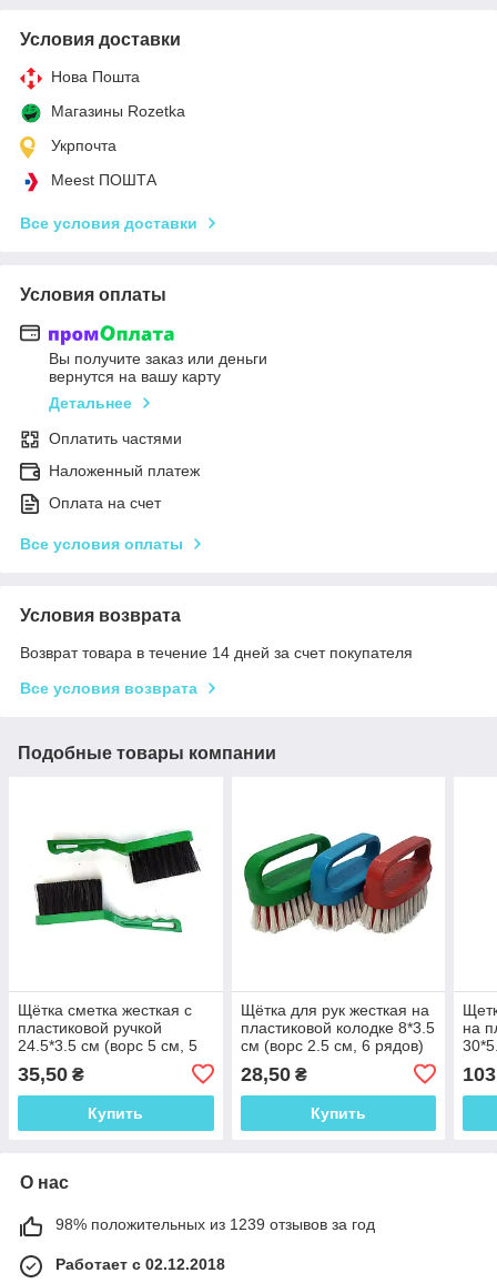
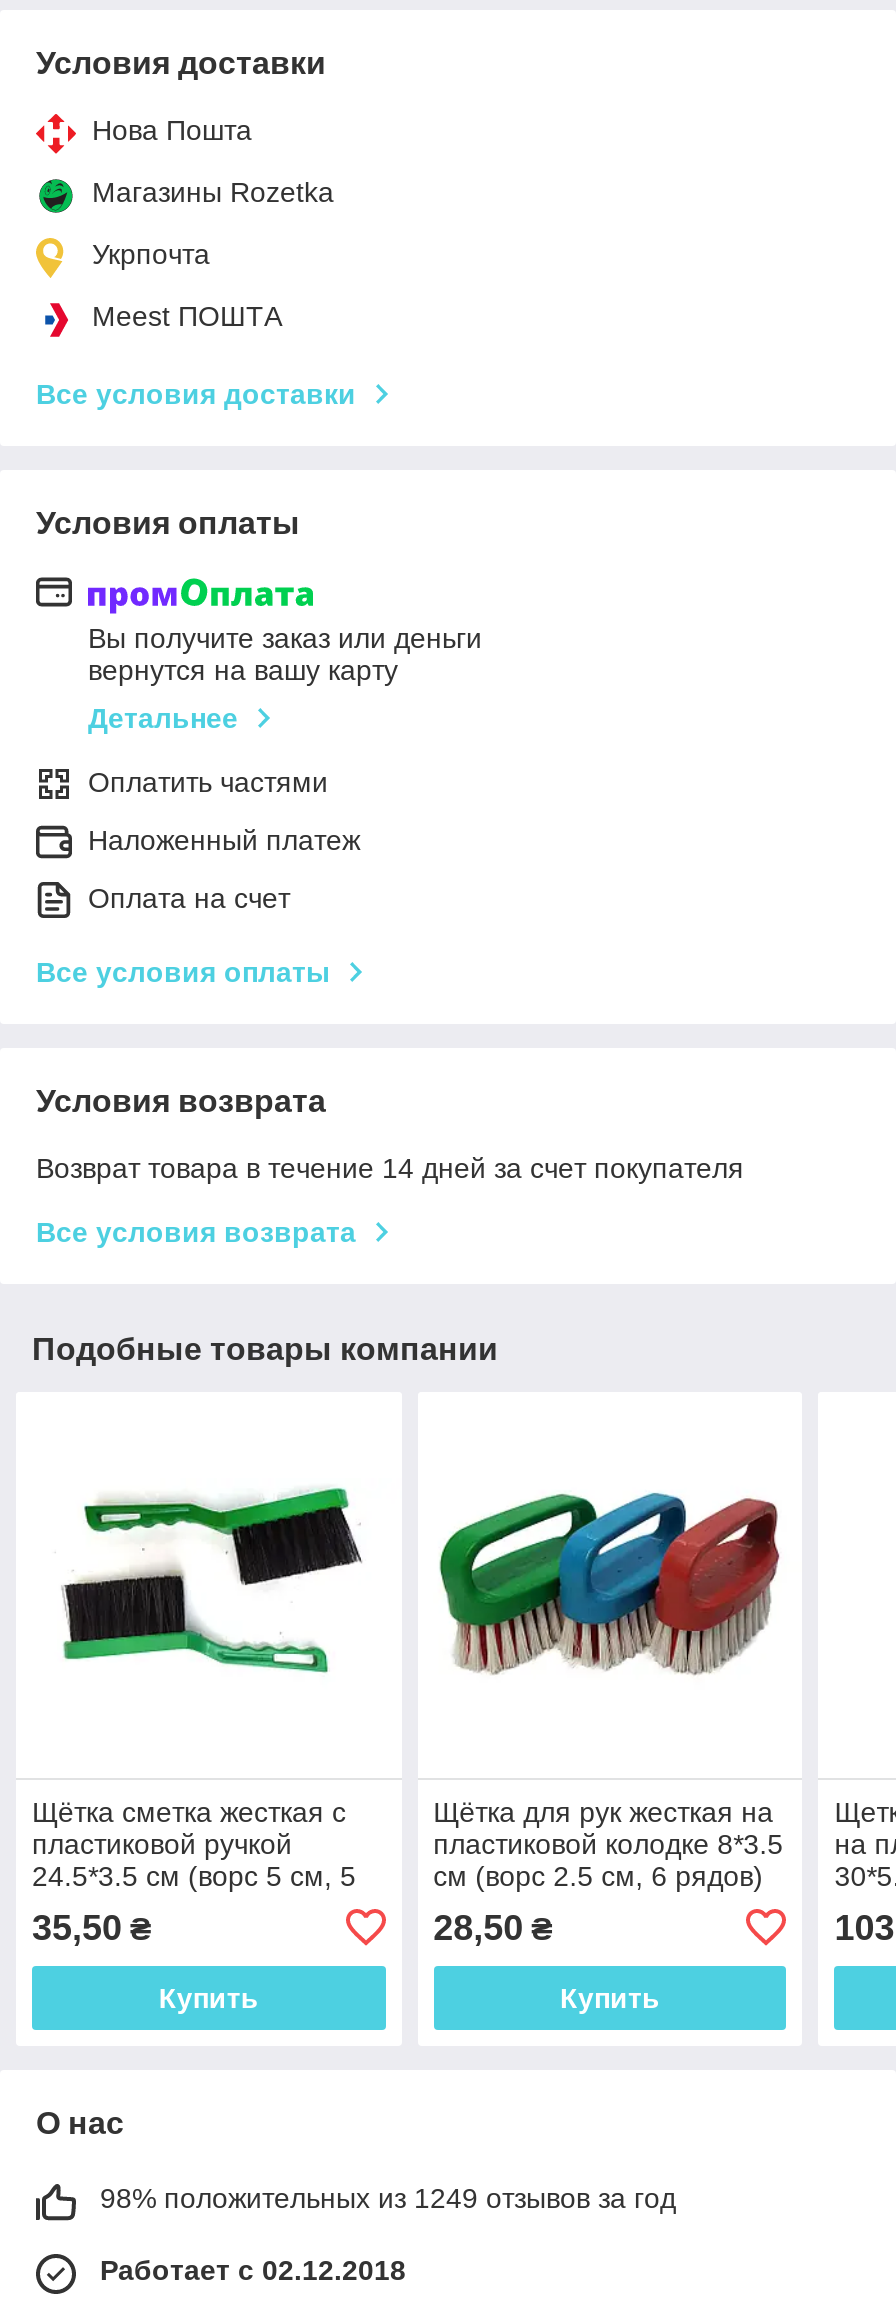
[55,1215,375,1233] 98% положительных из 1239 отзывов за год -> [100,2182,676,2214] 98% положительных из 1249 отзывов за год

